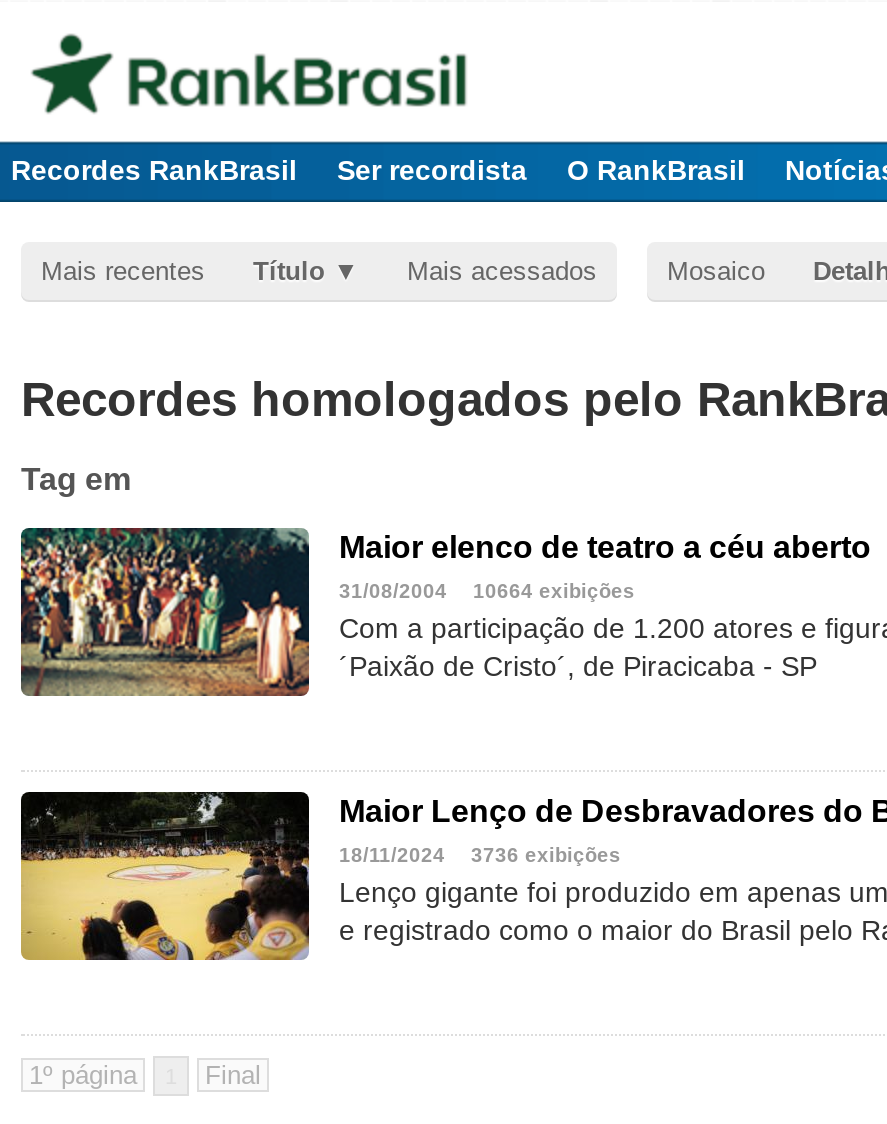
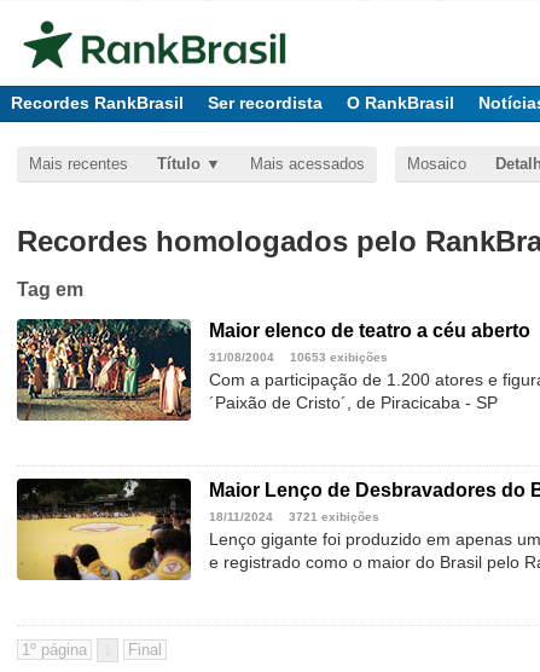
[339,581,635,603] 31/08/2004 10664 exibições -> [209,351,388,364] 31/08/2004 10653 exibições
[339,845,621,867] 18/11/2024 3736 exibições -> [209,511,379,524] 18/11/2024 3721 exibições

